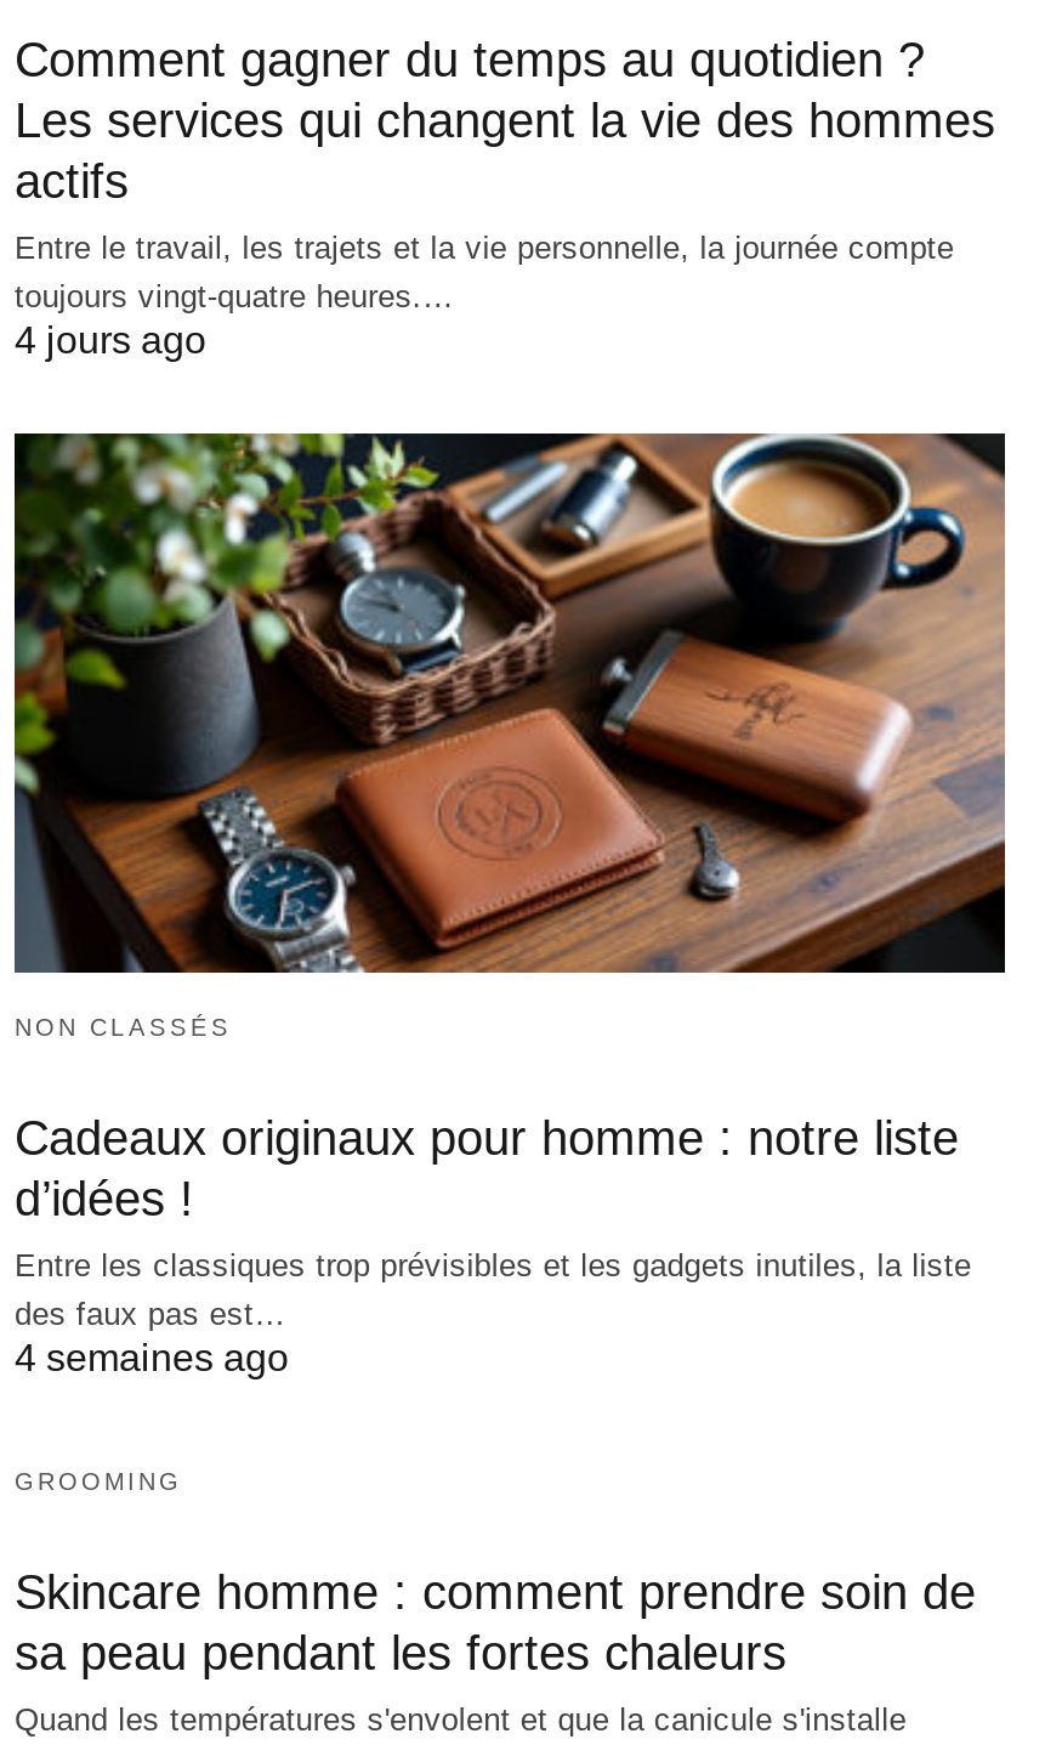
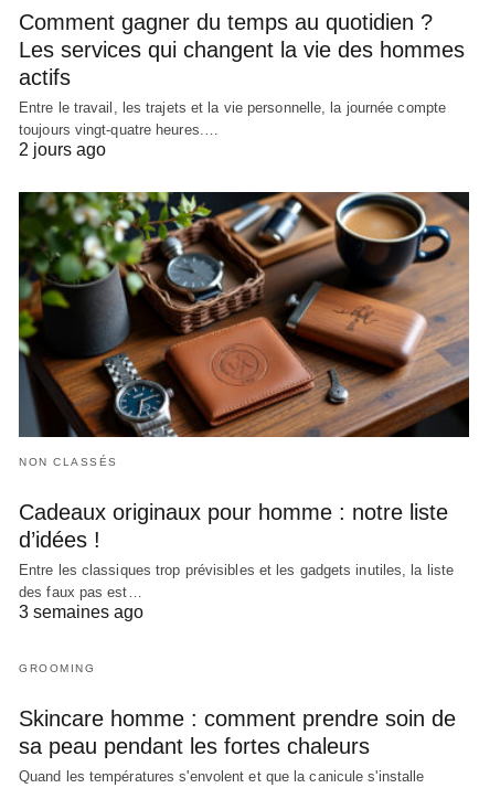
[15,319,206,361] 4 jours ago -> [19,140,106,159] 2 jours ago
[15,1336,289,1377] 4 semaines ago -> [19,602,143,621] 3 semaines ago

